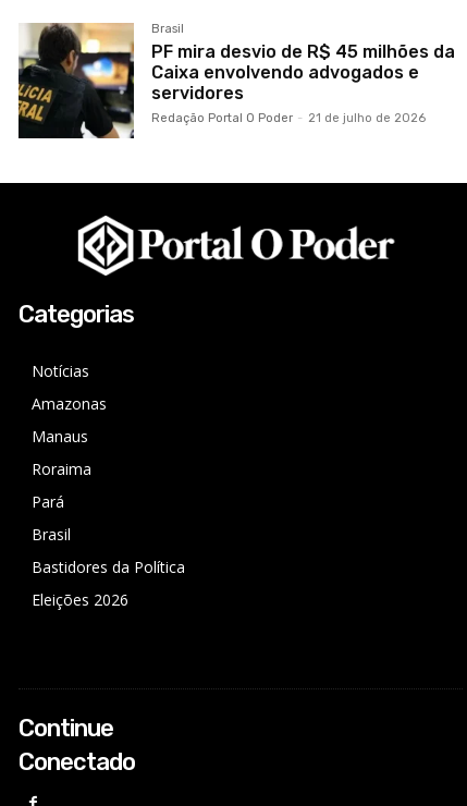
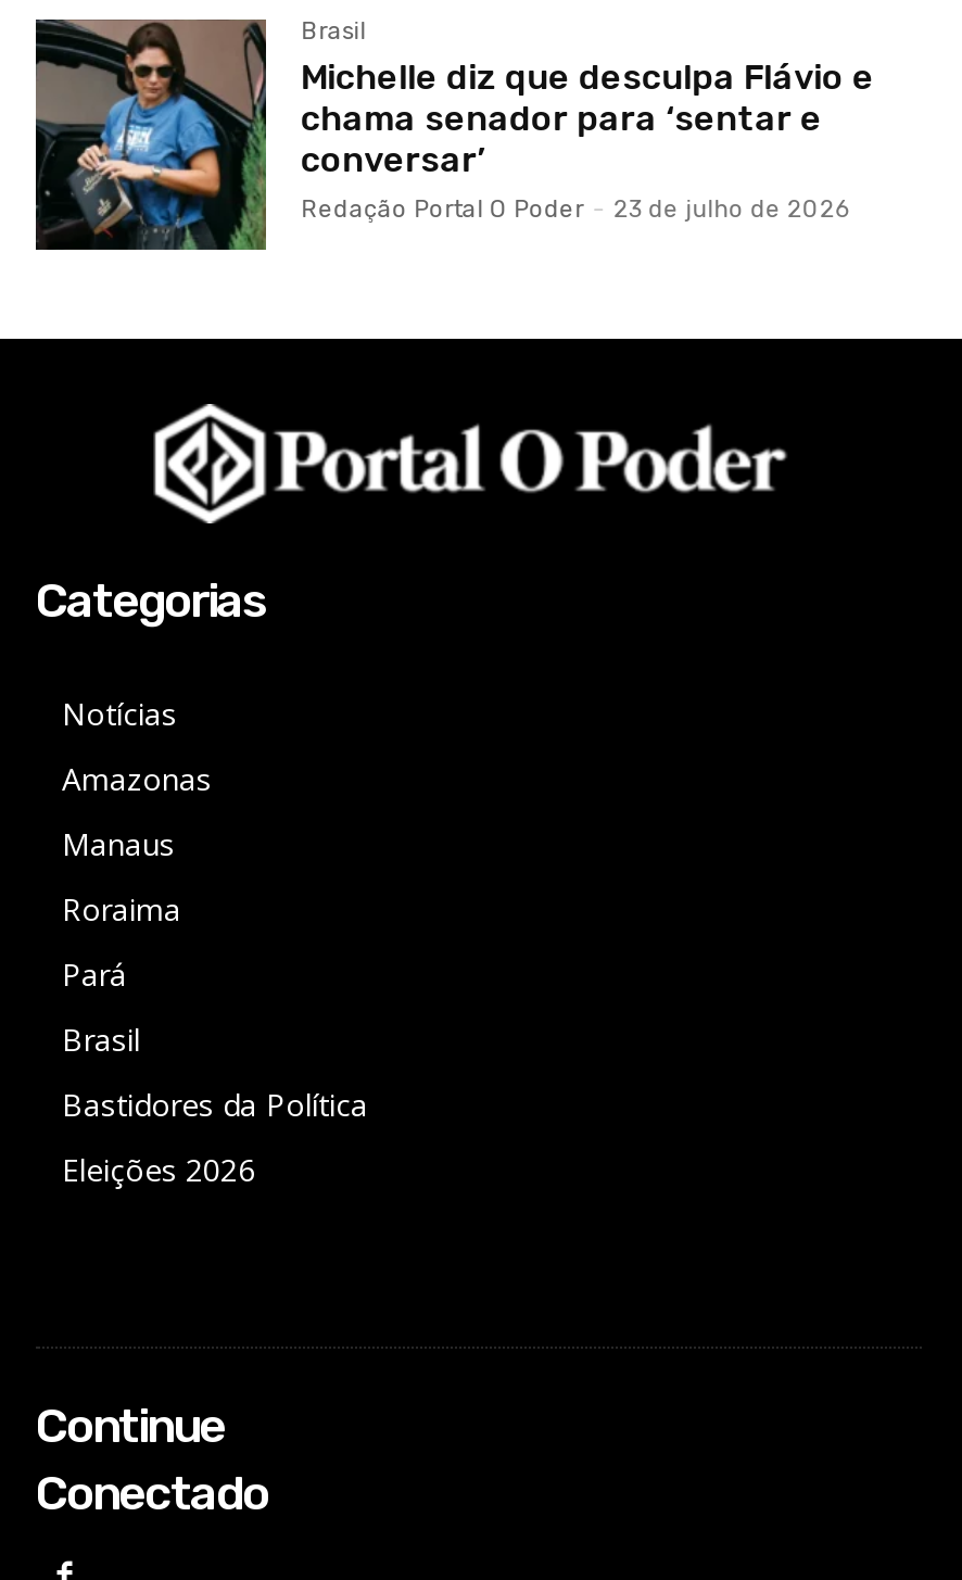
[17,23,455,139] [image] | PF mira desvio de R$ 45 milhões da | Caixa envolvendo advogados e | servidores | Redação Portal O Poder - 21 de julho de 2026 -> [34,17,874,252] [image] | Michelle diz que desculpa Flávio e | chama senador para ‘sentar e | conversar’ | Redação Portal O Poder - 23 de julho de 2026

